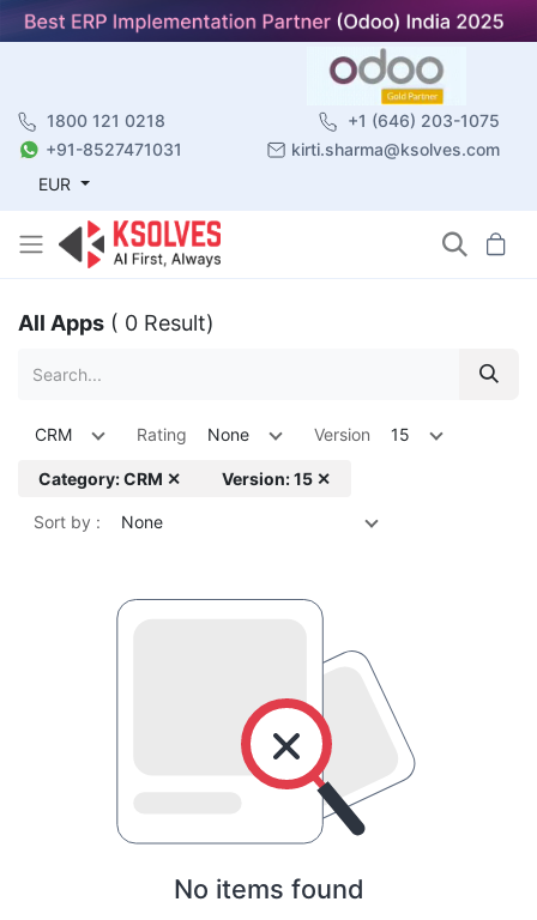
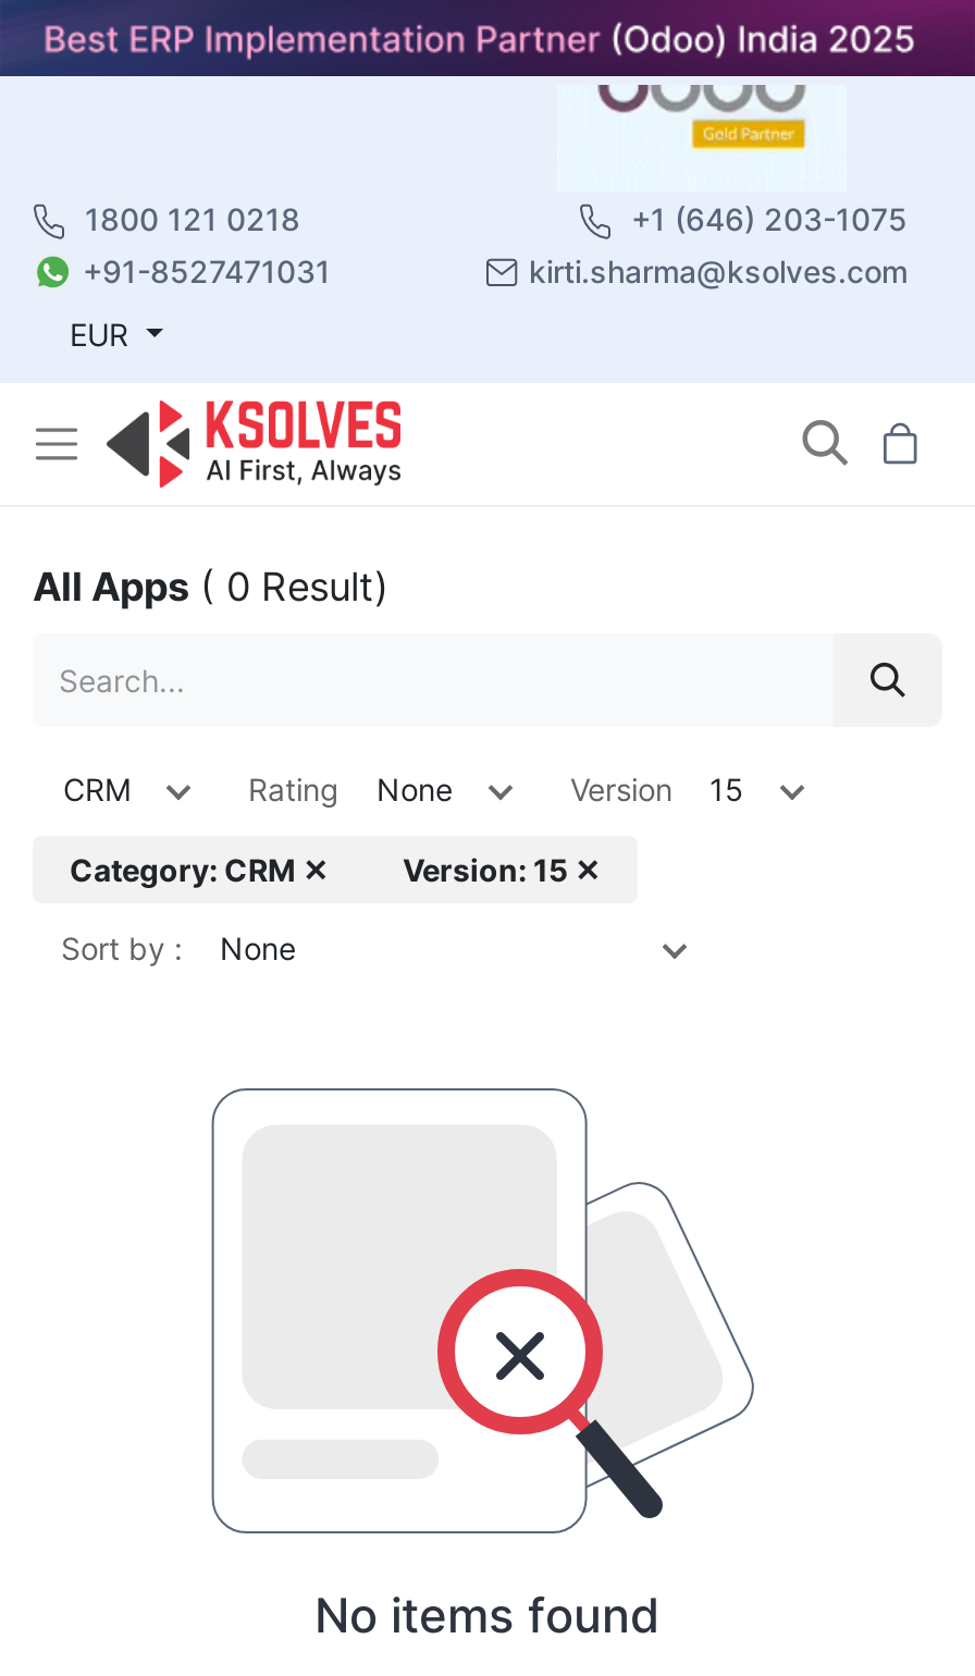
[328,47,445,107] [image] -> [596,83,807,192] [image]

